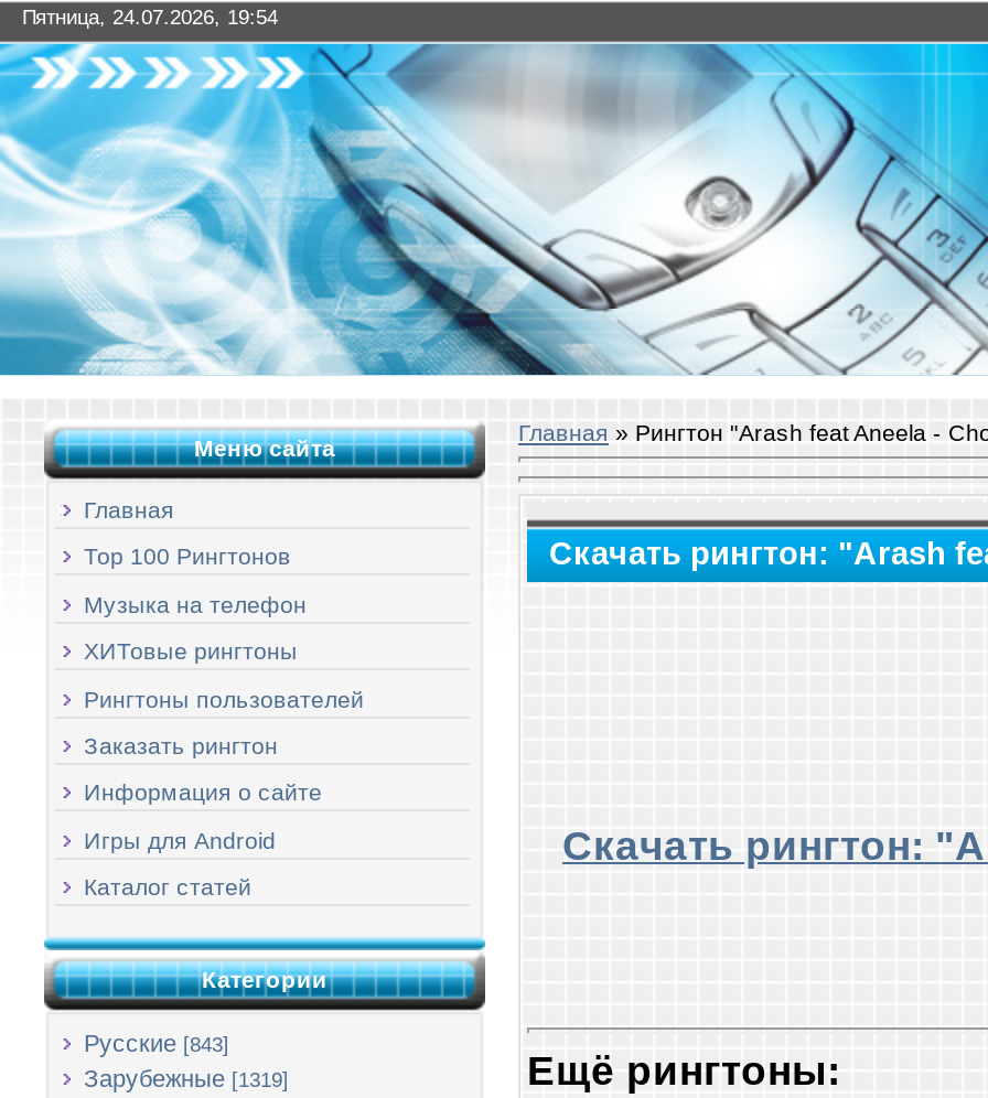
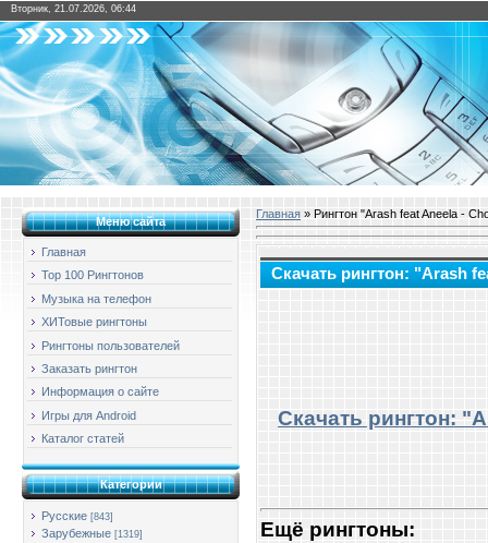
[22,7,278,29] Пятница, 24.07.2026, 19:54 -> [11,3,136,14] Вторник, 21.07.2026, 06:44

